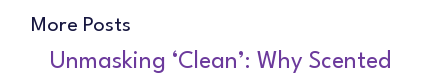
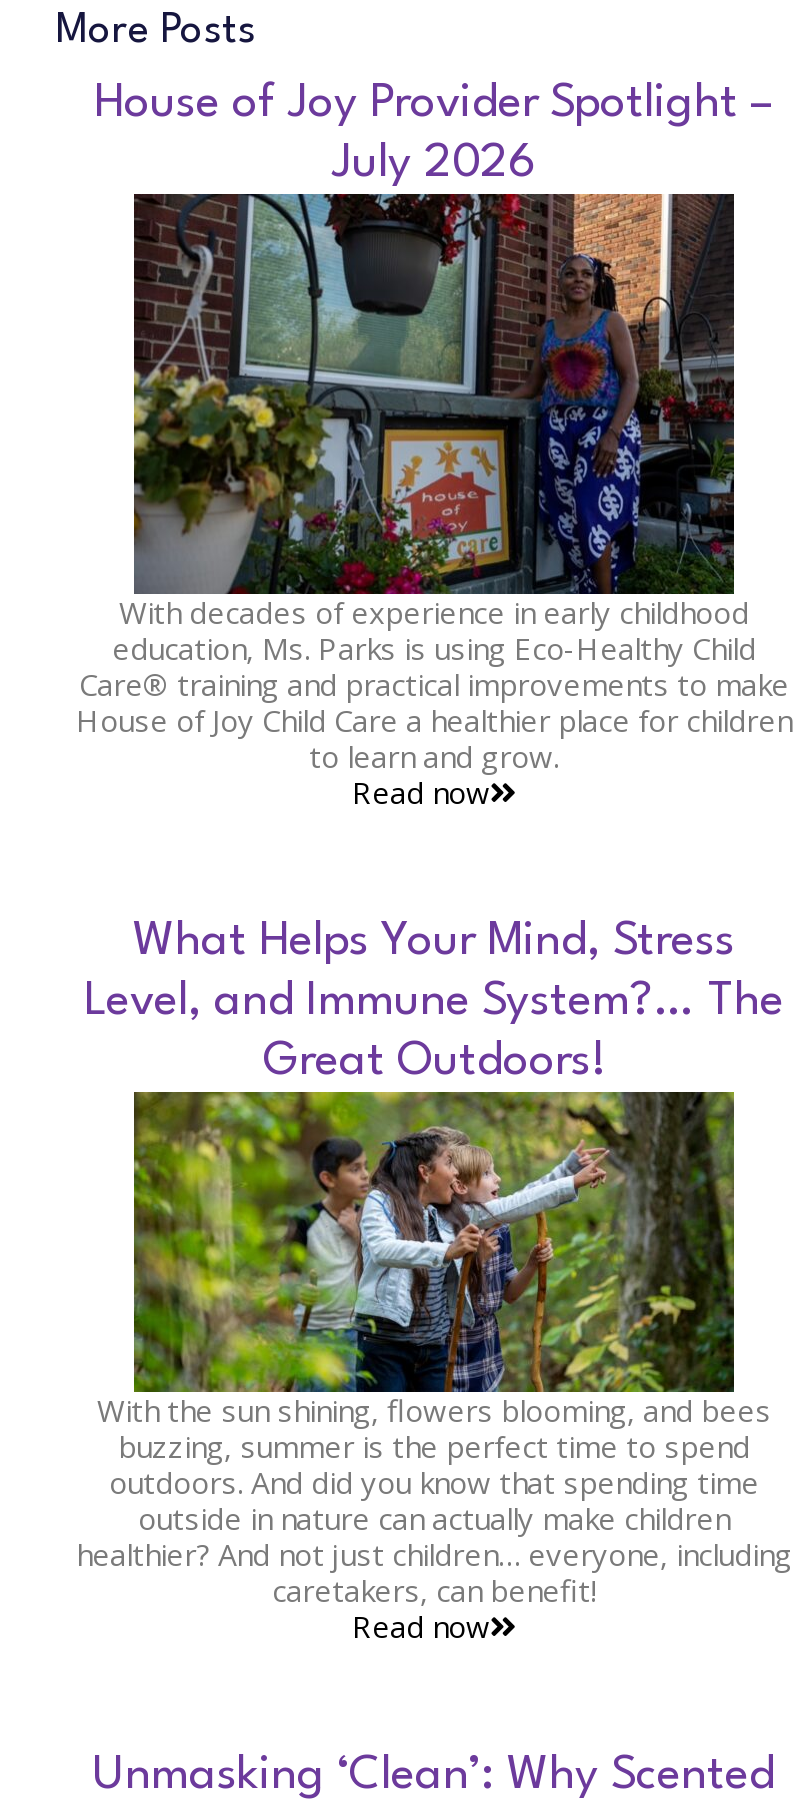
none -> [76,191,792,1086] [image] | With decades of experience in early childhood | education, Ms. Parks is using Eco-Healthy Child | Care® training and practical improvements to make | House of Joy Child Care a healthier place for children | to learn and grow. | Read now | What Helps Your Mind, Stress | Level, and Immune System?… The | Great Outdoors!
none -> [76,1089,792,1646] [image] | With the sun shining, flowers blooming, and bees | buzzing, summer is the perfect time to spend | outdoors. And did you know that spending time | outside in nature can actually make children | healthier? And not just children… everyone, including | caretakers, can benefit! | Read now
none -> [94,79,774,187] House of Joy Provider Spotlight – | July 2026

